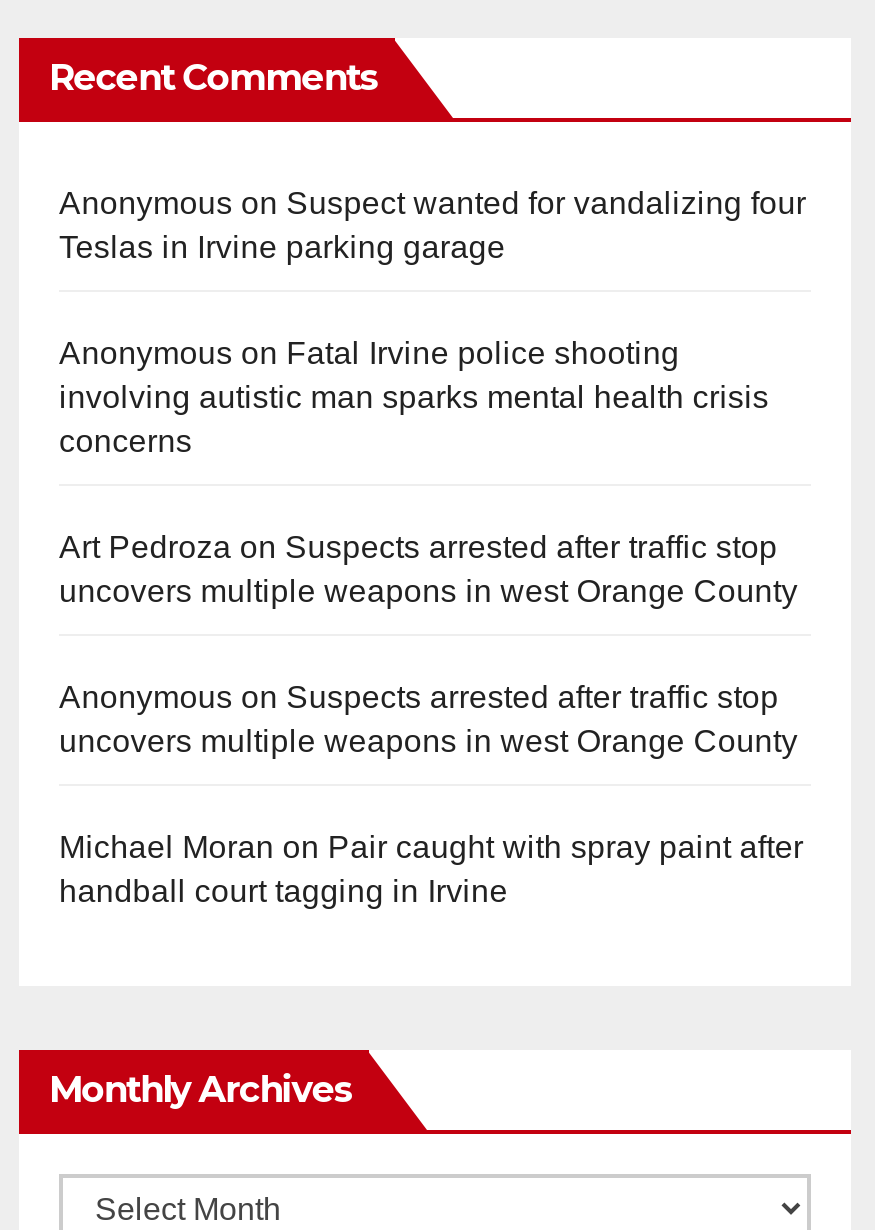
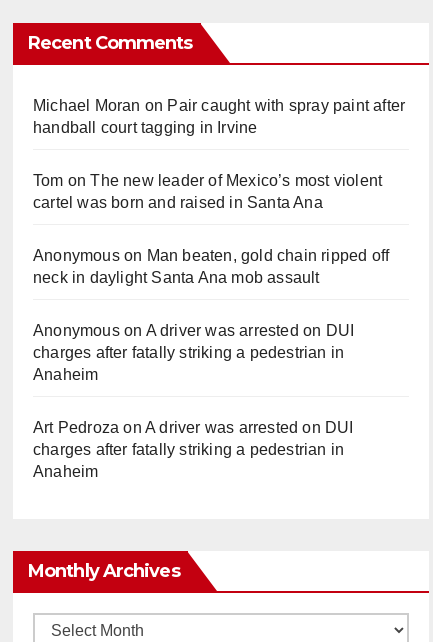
[59,185,806,757] Anonymous on Suspect wanted for vandalizing four | Teslas in Irvine parking garage | Anonymous on Fatal Irvine police shooting | involving autistic man sparks mental health crisis | concerns | Art Pedroza on Suspects arrested after traffic stop | uncovers multiple weapons in west Orange County | Anonymous on Suspects arrested after traffic stop | uncovers multiple weapons in west Orange County -> none
moved [59,829,803,907] -> [33,97,405,136]: Michael Moran on Pair caught with spray paint after | handball court tagging in Irvine
none -> [33,172,389,480] Tom on The new leader of Mexico’s most violent | cartel was born and raised in Santa Ana | Anonymous on Man beaten, gold chain ripped off | neck in daylight Santa Ana mob assault | Anonymous on A driver was arrested on DUI | charges after fatally striking a pedestrian in | Anaheim | Art Pedroza on A driver was arrested on DUI | charges after fatally striking a pedestrian in | Anaheim

